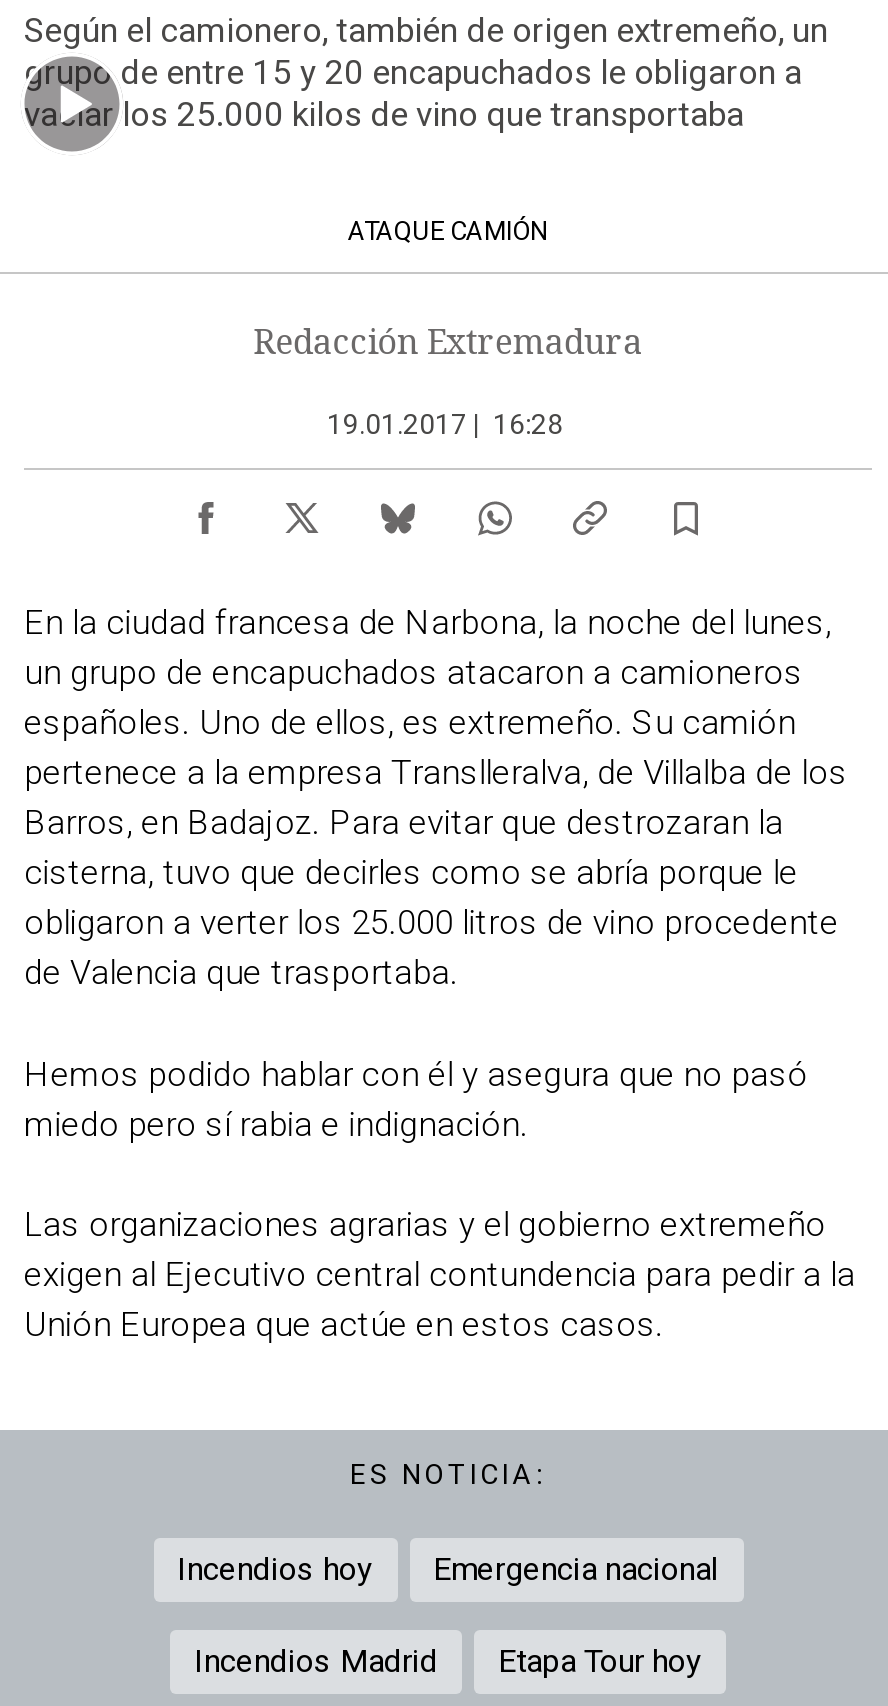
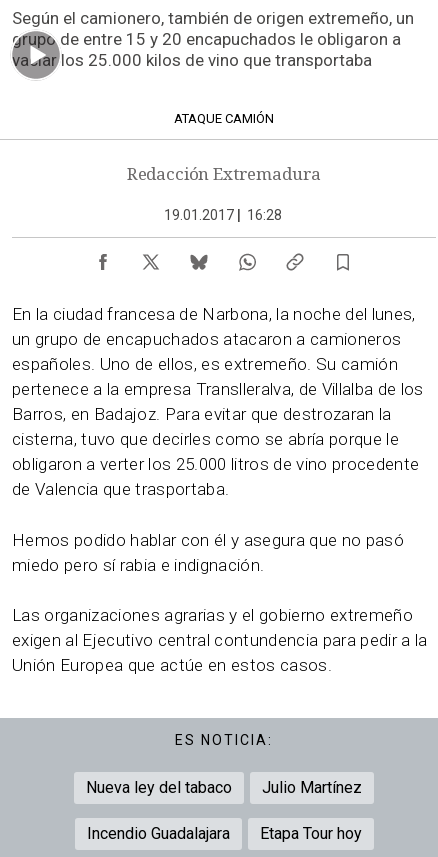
[177,1549,719,1587] Incendios hoy | Emergencia nacional -> [86,777,362,796] Nueva ley del tabaco | Julio Martínez
[194,1641,438,1679] Incendios Madrid -> [86,823,229,842] Incendio Guadalajara

